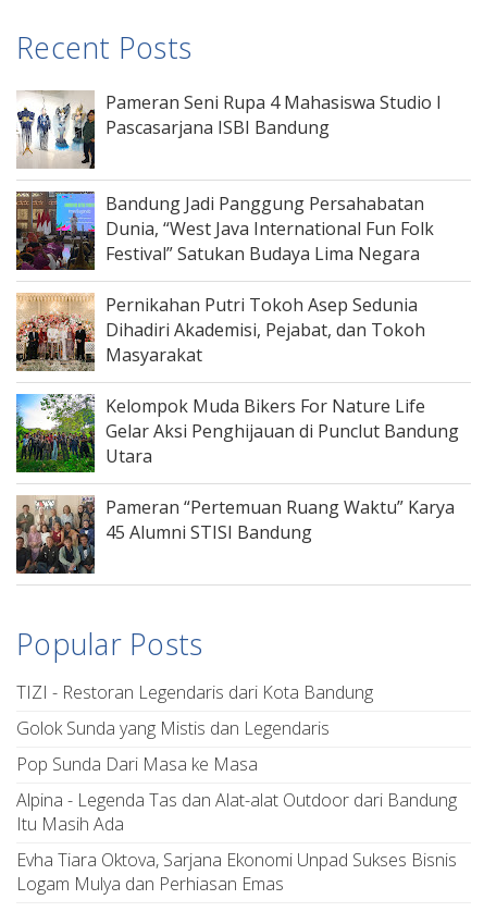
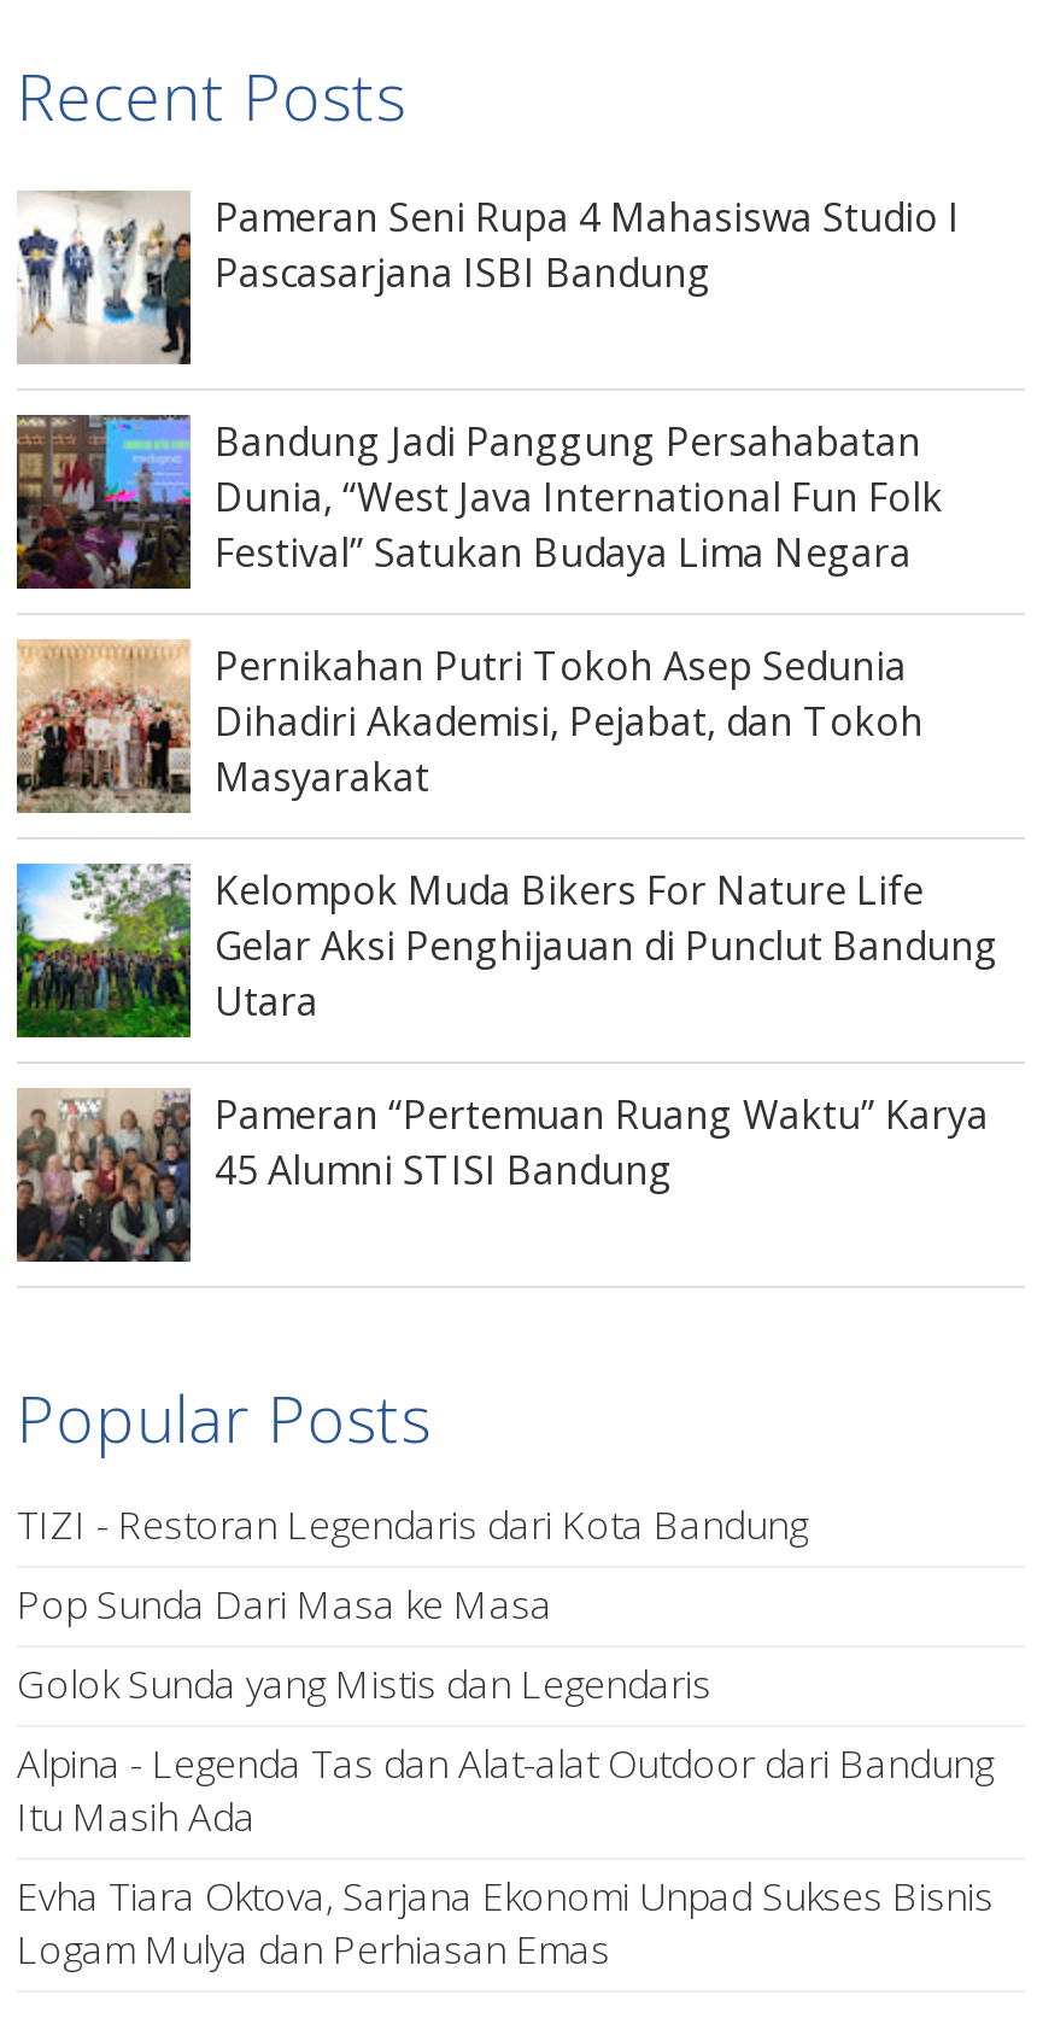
moved [16,716,330,740] -> [17,1657,711,1710]: Golok Sunda yang Mistis dan Legendaris
moved [16,752,258,776] -> [17,1578,552,1631]: Pop Sunda Dari Masa ke Masa

